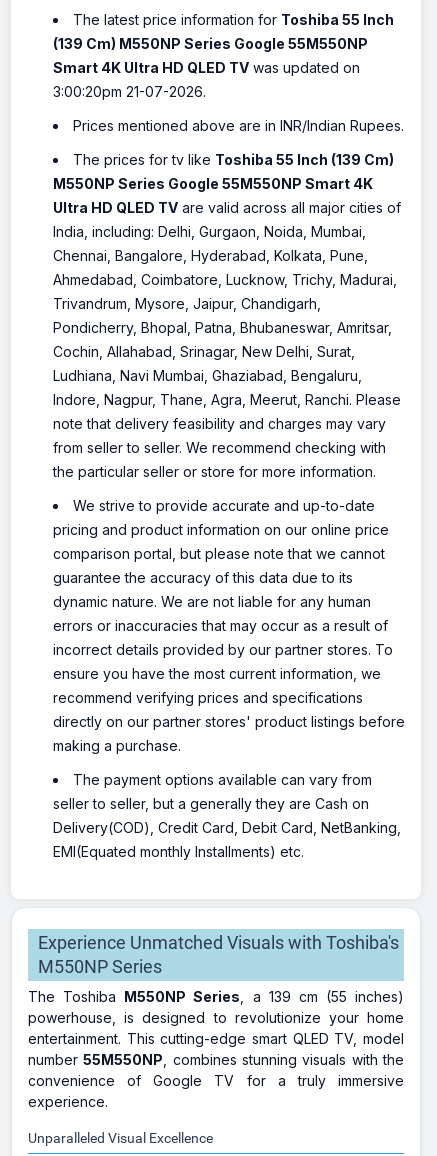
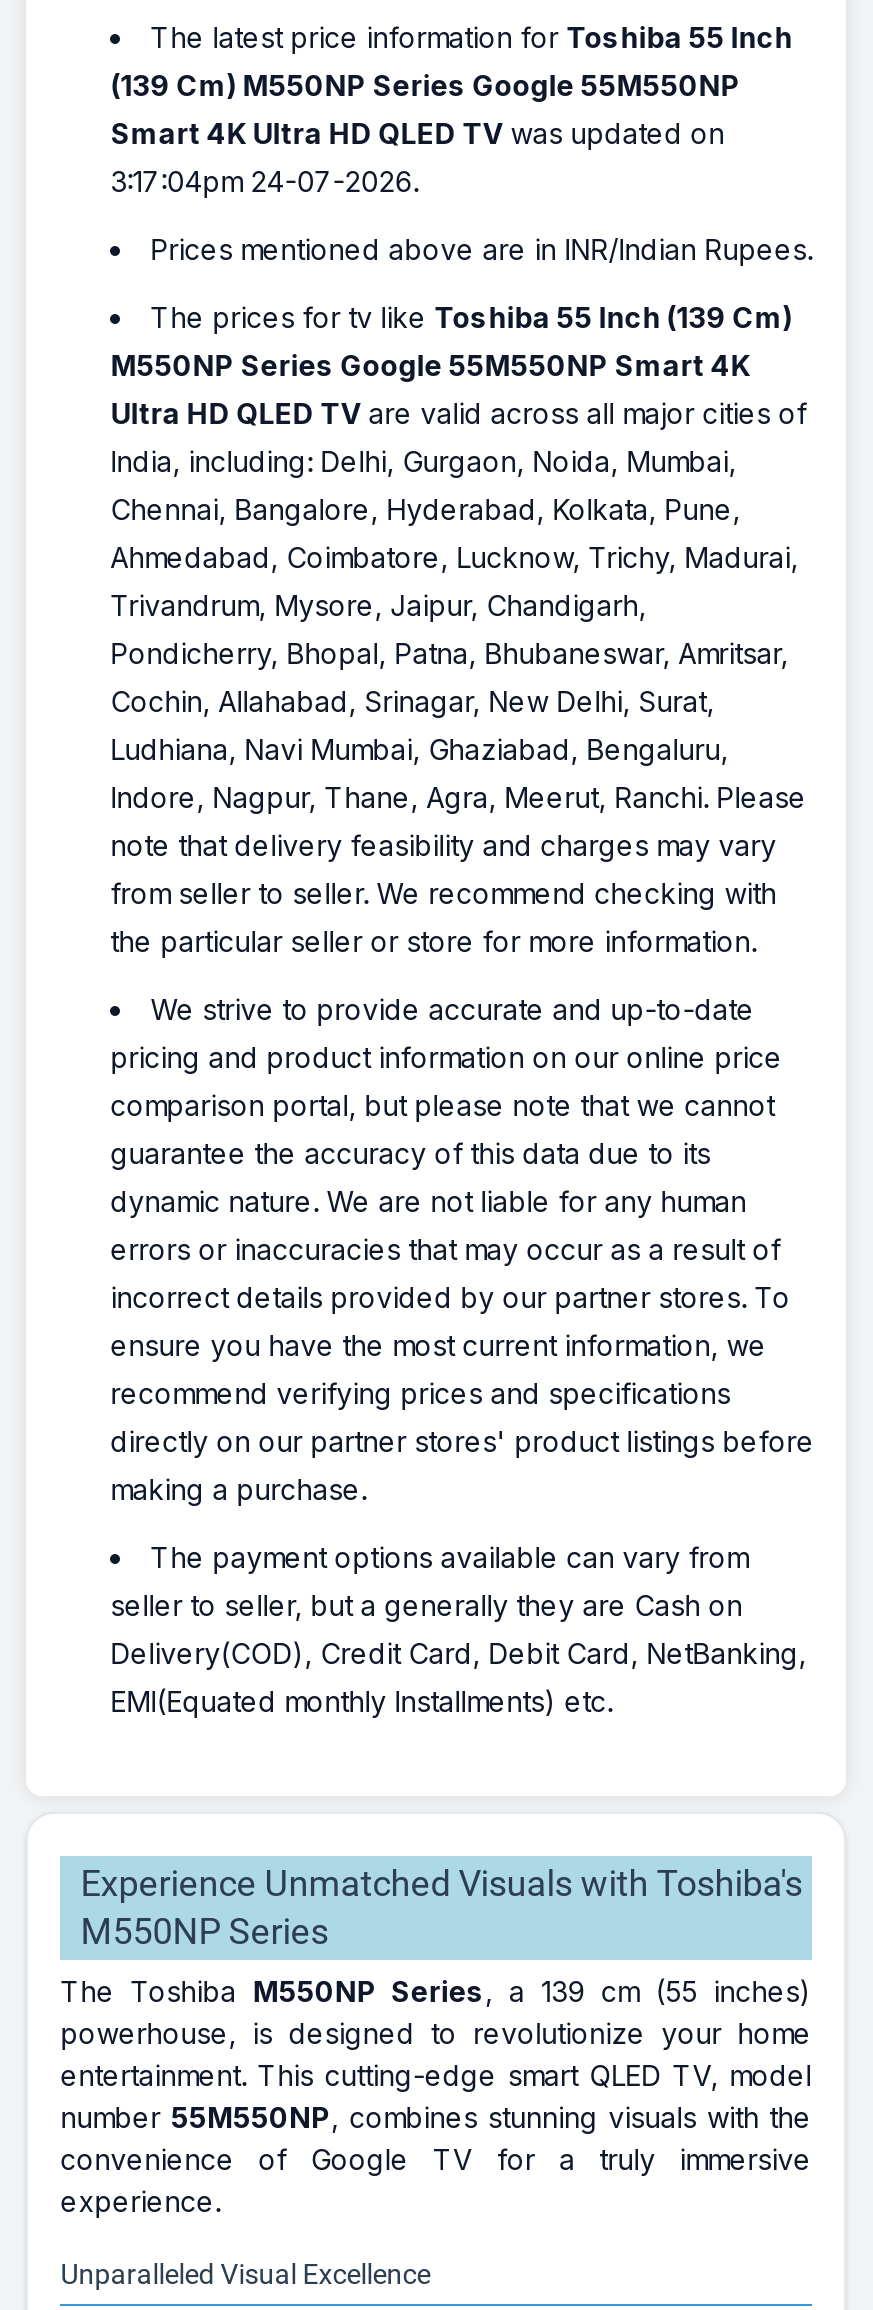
[53,83,206,100] 3:00:20pm 21-07-2026. -> [110,164,418,198] 3:17:04pm 24-07-2026.

